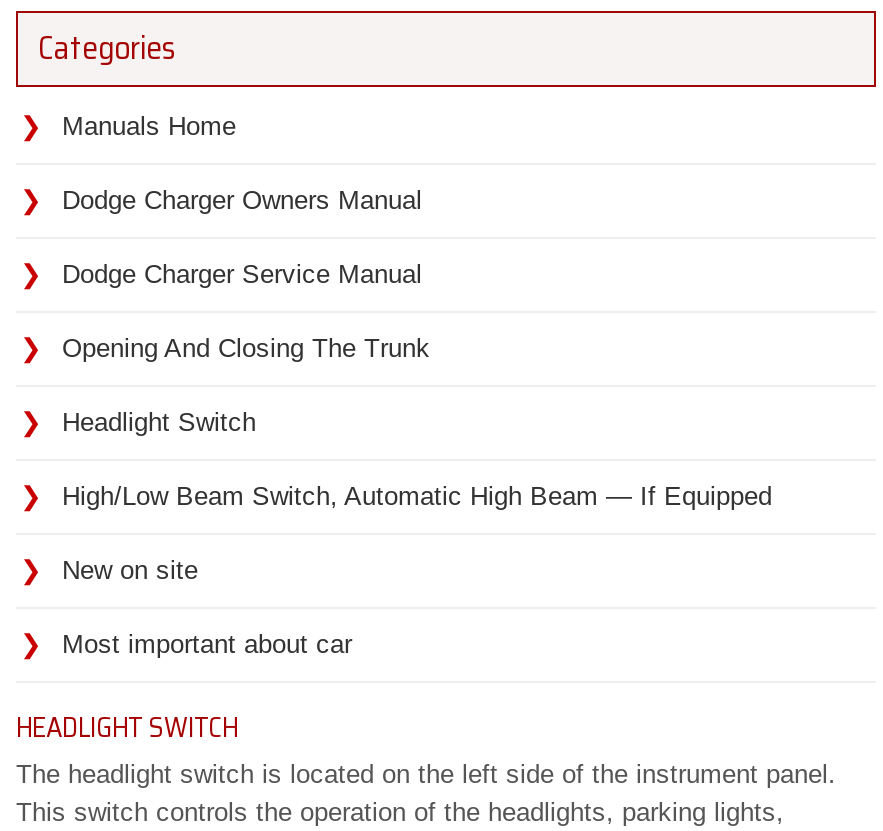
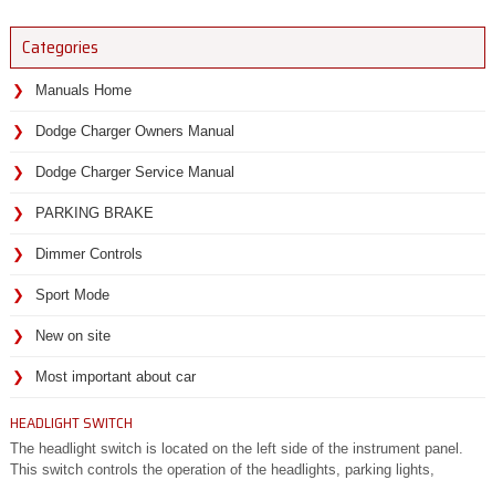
[62,333,430,363] Opening And Closing The Trunk -> [35,205,154,221] PARKING BRAKE
[62,407,256,437] Headlight Switch -> [35,246,143,262] Dimmer Controls
[62,481,772,511] High/Low Beam Switch, Automatic High Beam — If Equipped -> [35,286,109,303] Sport Mode

